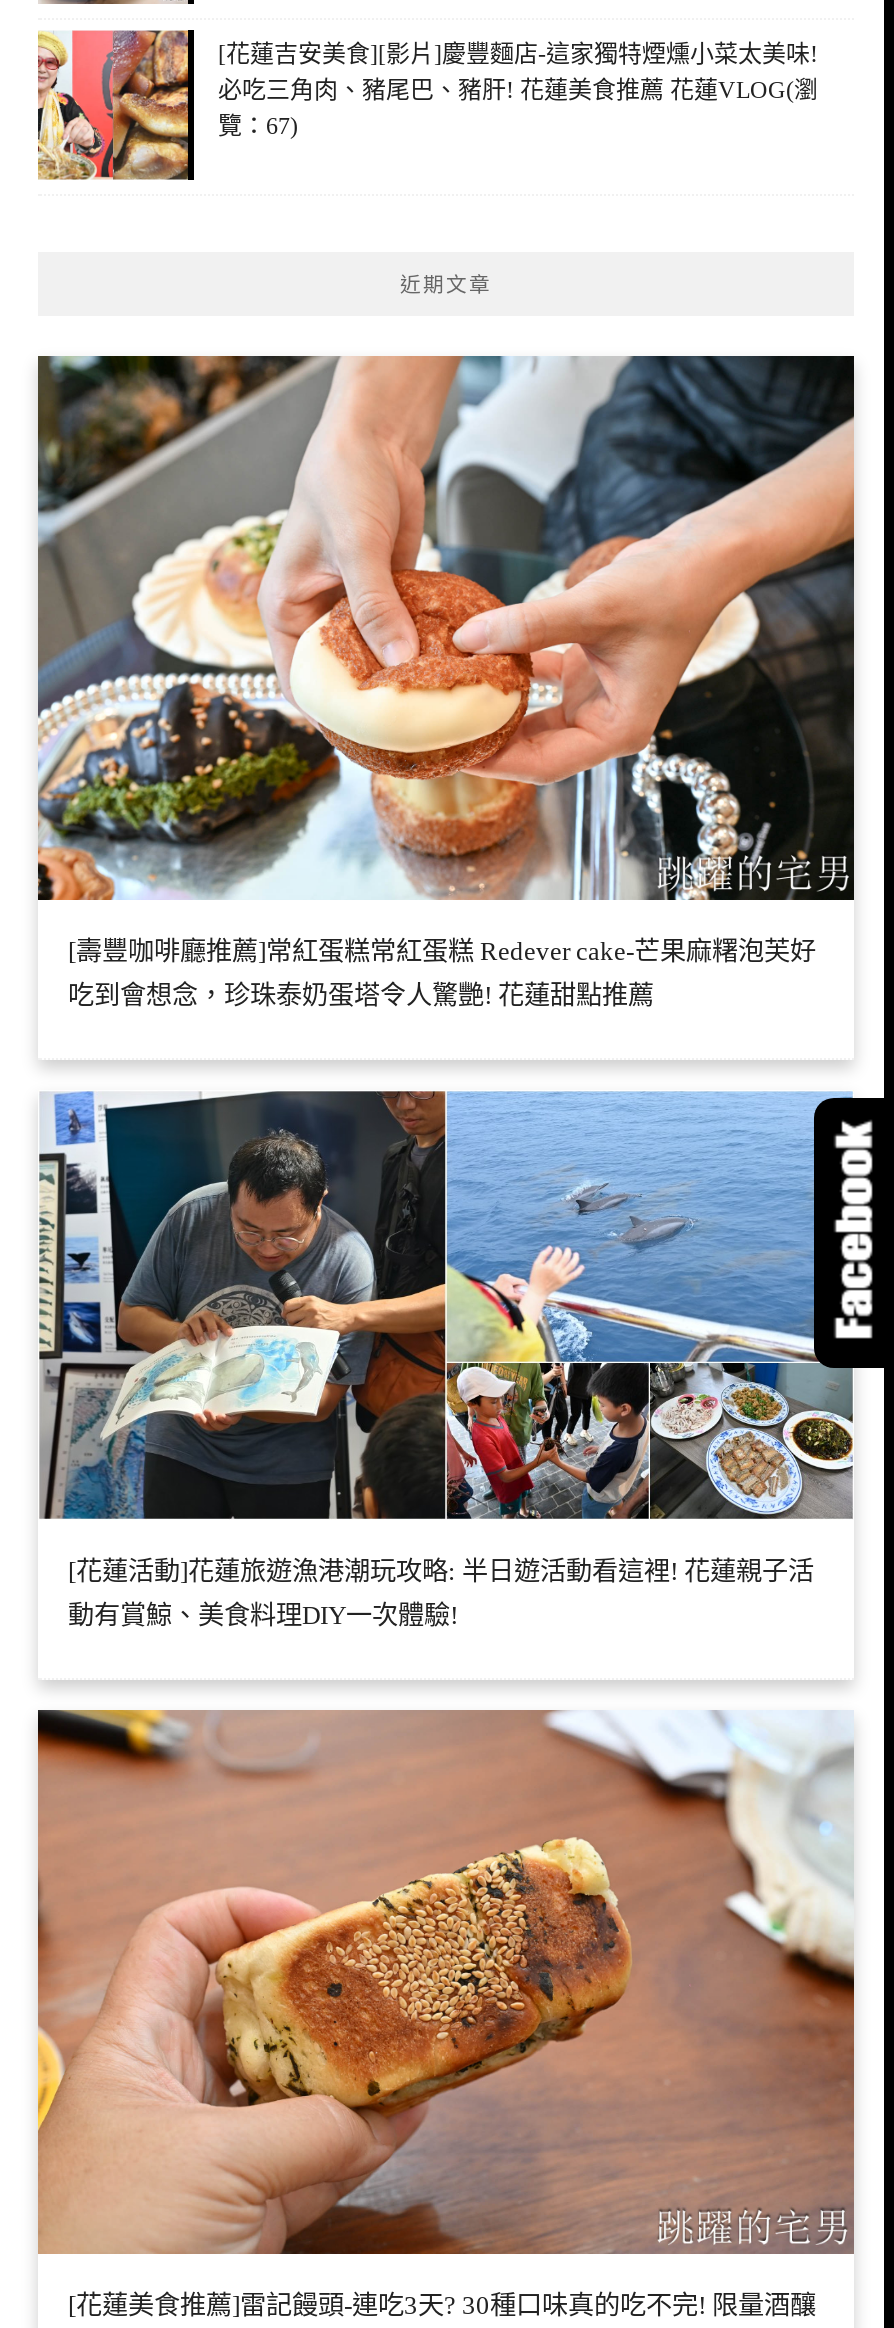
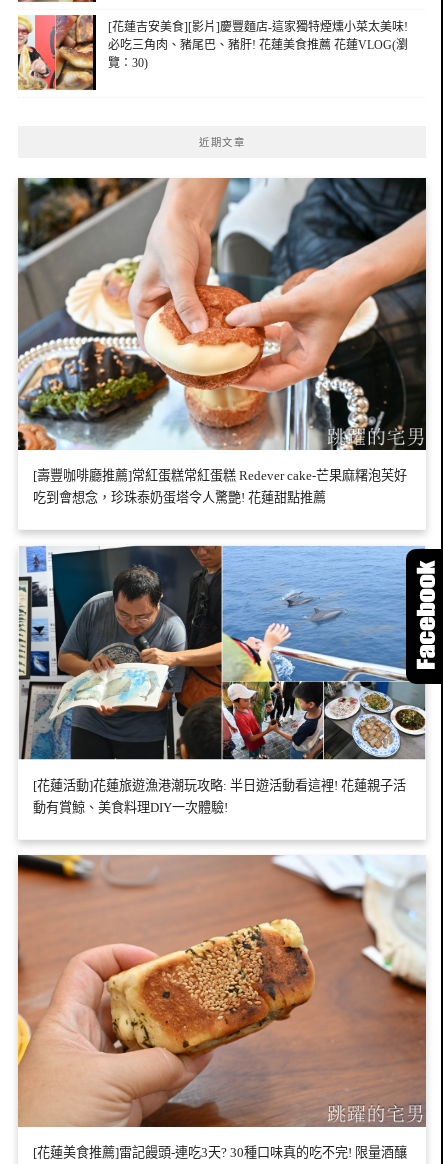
[218,112,298,140] 覽：67) -> [108,56,148,70] 覽：30)

